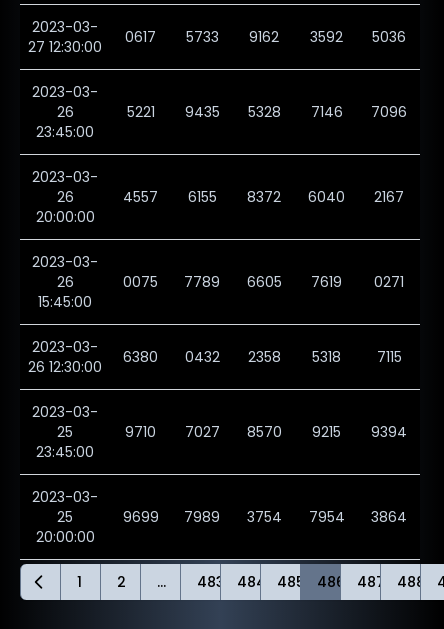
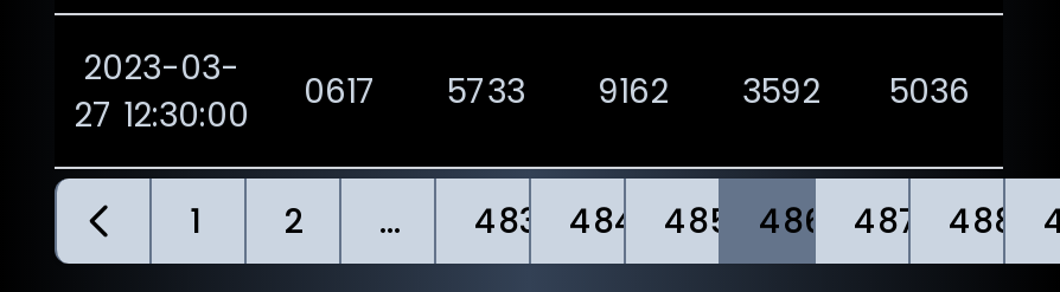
[32,81,98,141] 2023-03- | 26 | 23:45:00 -> none
[32,101,407,226] 5221 | 9435 | 5328 | 7146 | 7096 | 2023-03- | 26 | 20:00:00 -> none
[32,186,404,311] 4557 | 6155 | 8372 | 6040 | 2167 | 2023-03- | 26 | 15:45:00 -> none
[28,271,404,461] 0075 | 7789 | 6605 | 7619 | 0271 | 2023-03- | 26 12:30:00 | 6380 | 0432 | 2358 | 5318 | 7115 | 2023-03- | 25 | 23:45:00 -> none
[32,421,407,546] 9710 | 7027 | 8570 | 9215 | 9394 | 2023-03- | 25 | 20:00:00 -> none
[122,506,407,526] 9699 | 7989 | 3754 | 7954 | 3864 -> none

